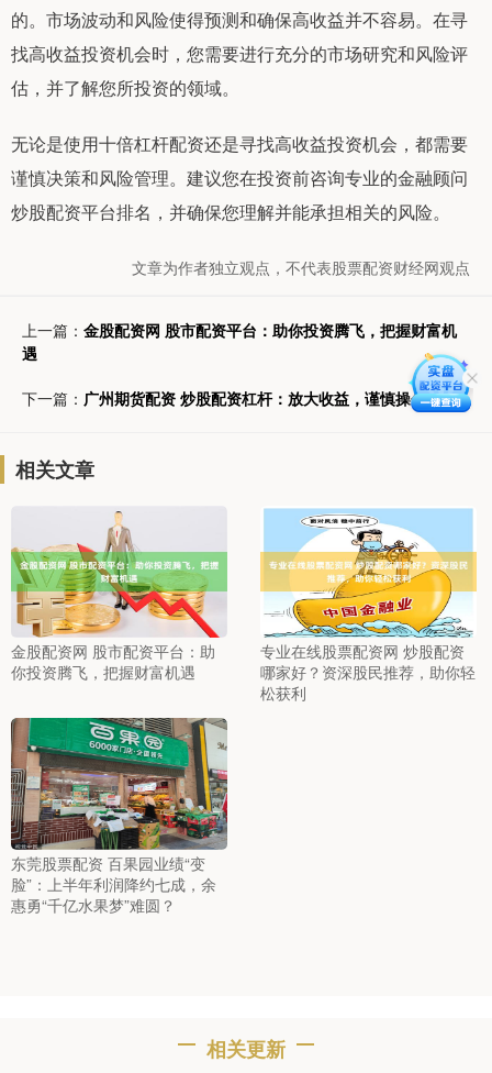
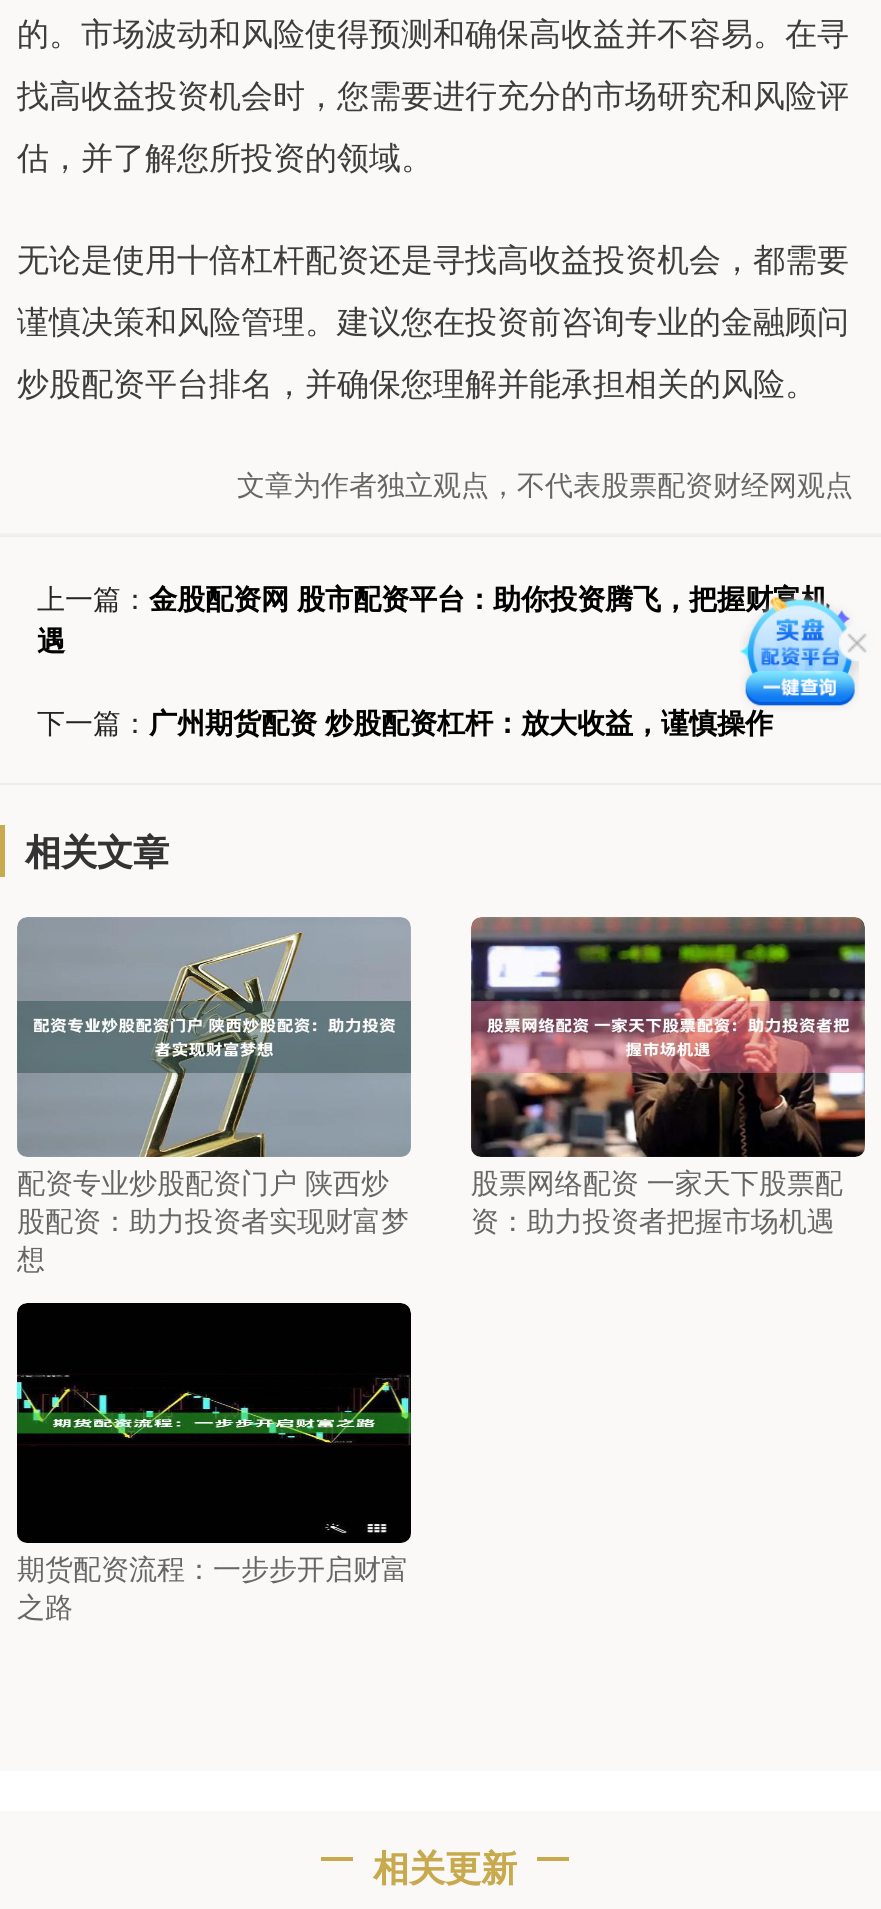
[410,339,473,413] [image] -> [741,611,861,747] [image]
[10,510,227,683] [image] | 金股配资网 股市配资平台：助 | 你投资腾飞，把握财富机遇 -> [17,917,411,1278] [image] | 配资专业炒股配资门户 陕西炒 | 股配资：助力投资者实现财富梦 | 想
[259,508,478,704] [image] | 专业在线股票配资网 炒股配资 | 哪家好？资深股民推荐，助你轻 | 松获利 -> [469,915,867,1240] [image] | 股票网络配资 一家天下股票配 | 资：助力投资者把握市场机遇
[10,717,228,916] [image] | 东莞股票配资 百果园业绩“变 | 脸”：上半年利润降约七成，余 | 惠勇“千亿水果梦”难圆？ -> [15,1301,413,1626] [image] | 期货配资流程：一步步开启财富 | 之路

